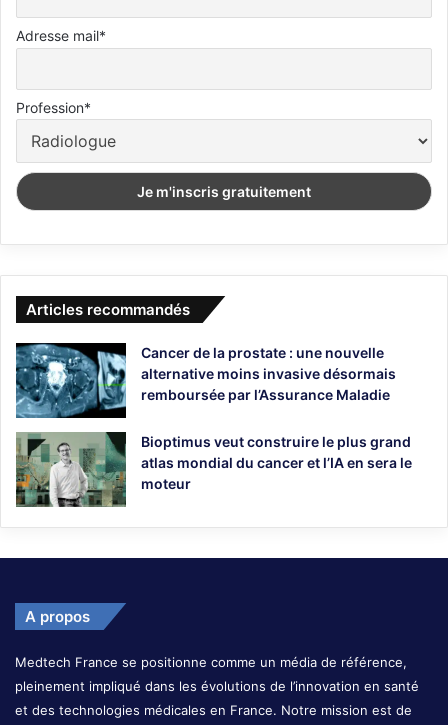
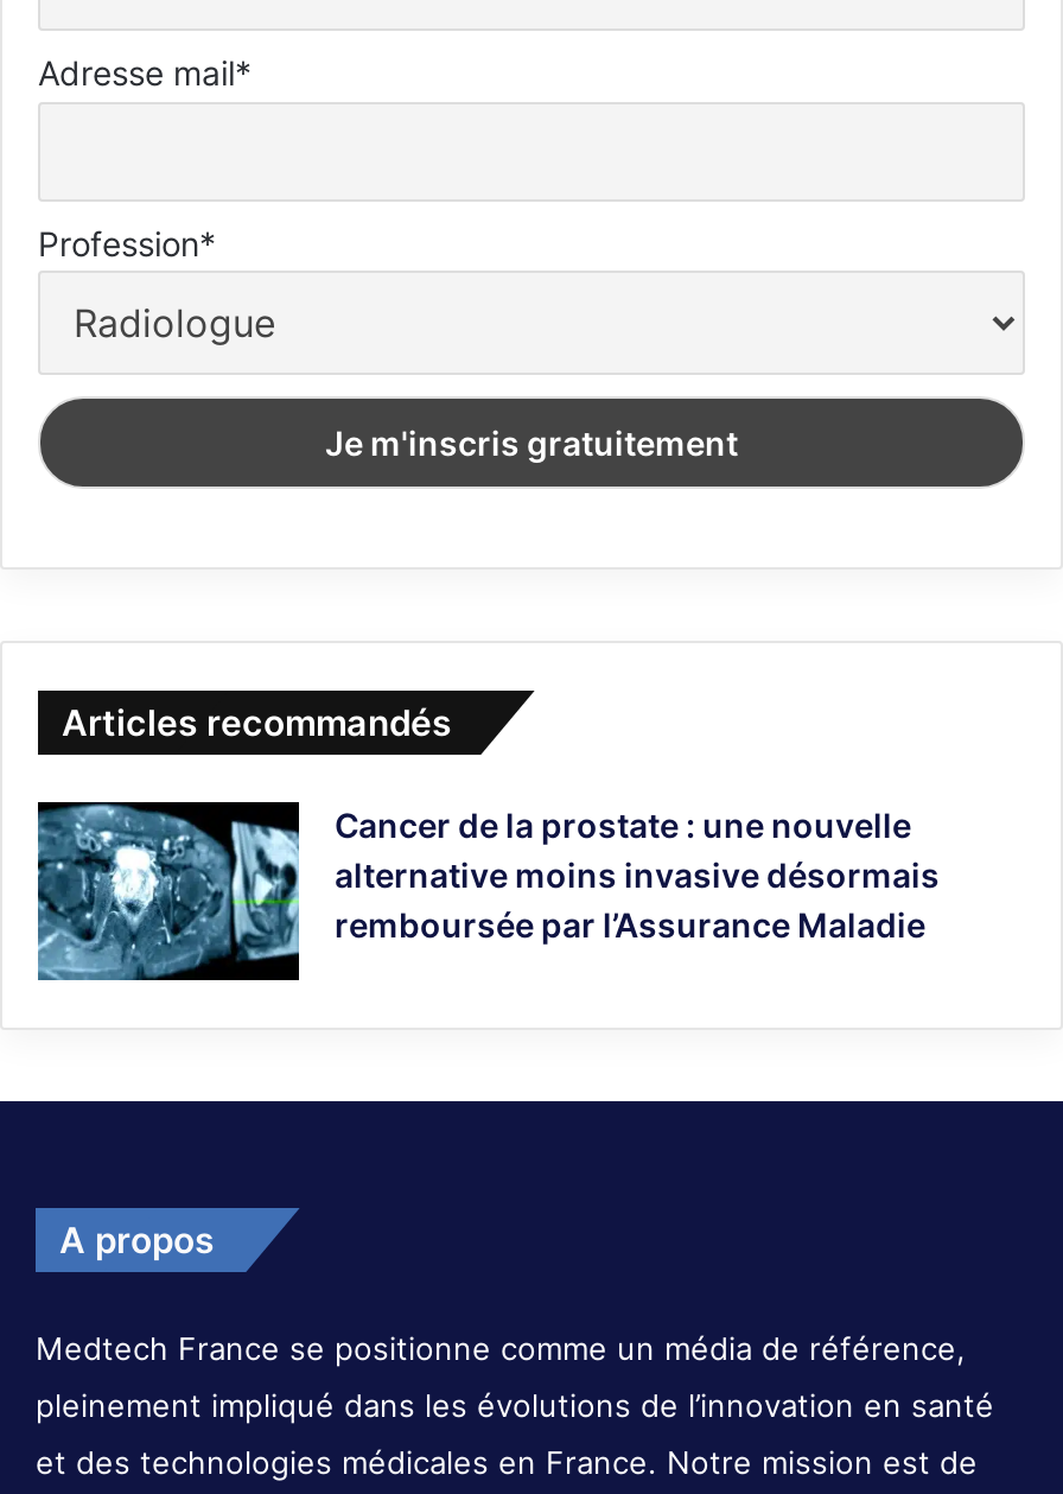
[15,432,412,508] [image] | Bioptimus veut construire le plus grand | atlas mondial du cancer et l’IA en sera le | moteur -> none

